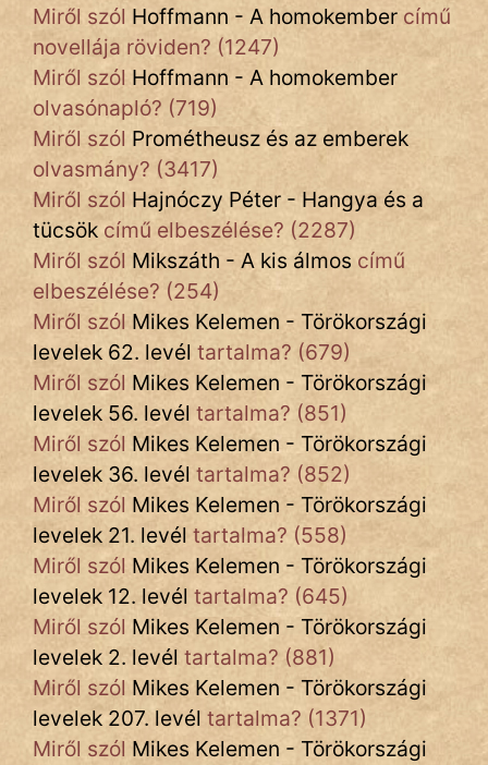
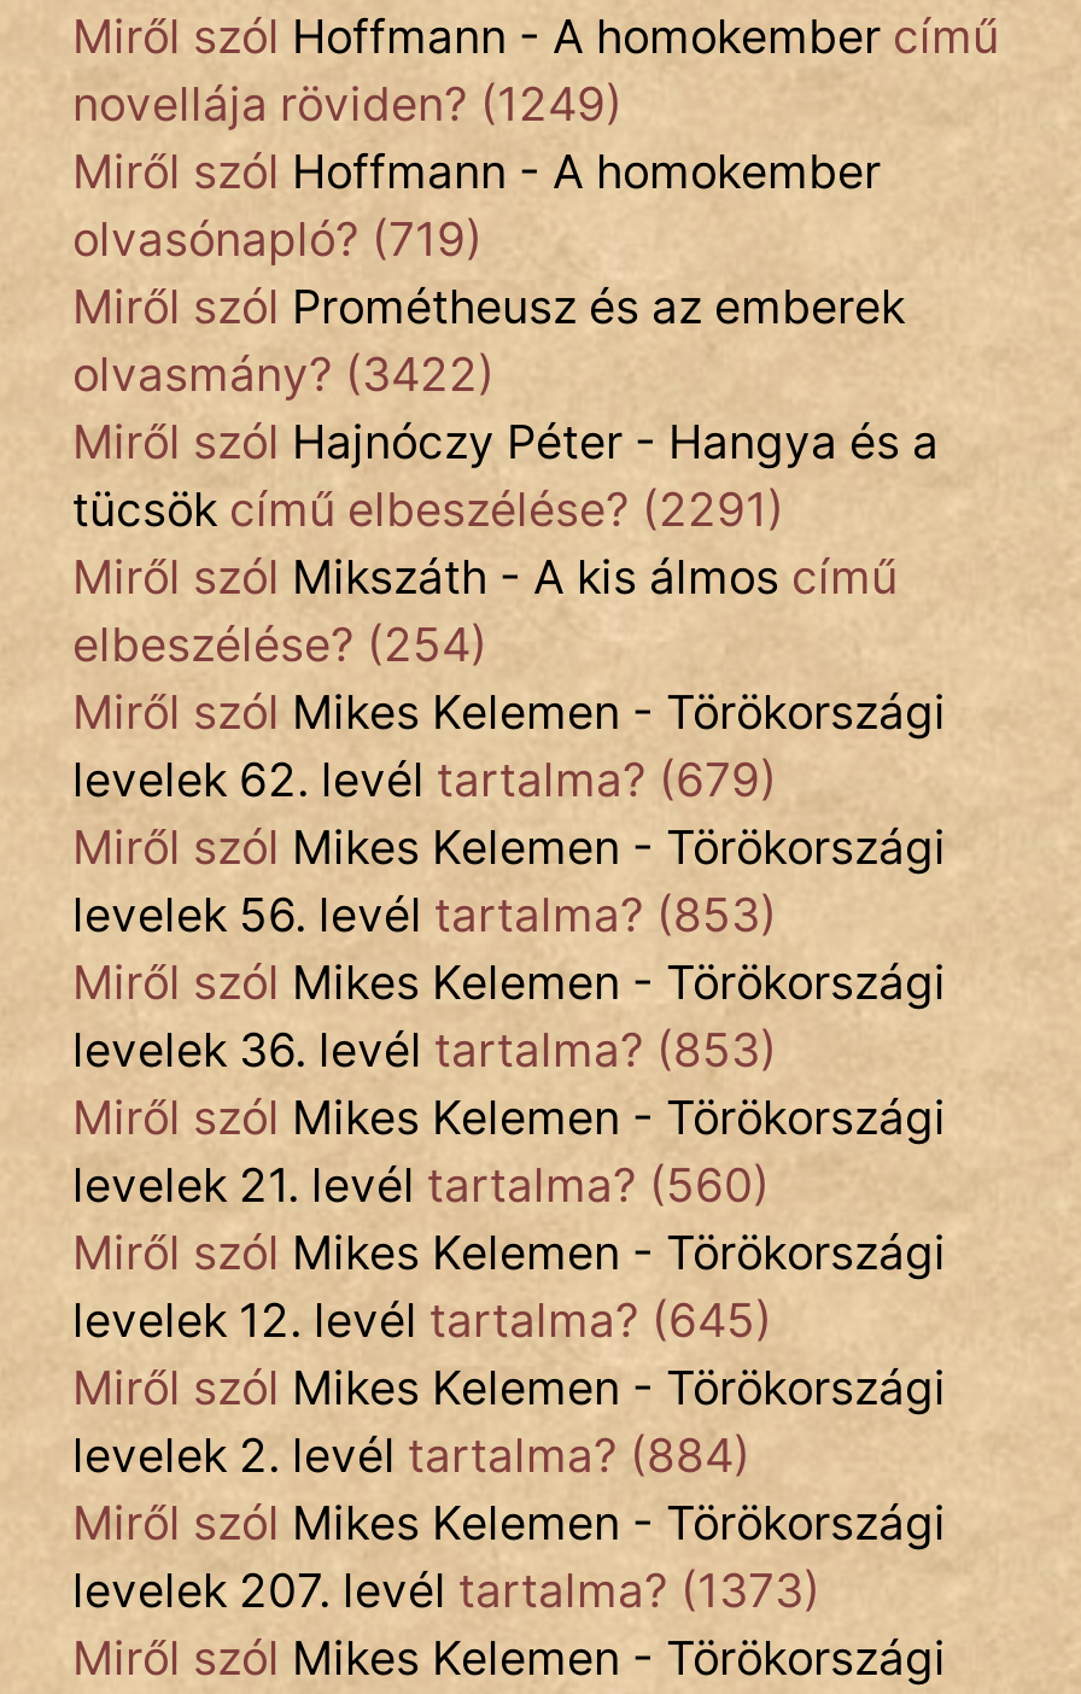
[33,34,280,60] novellája röviden? (1247) -> [72,75,623,133] novellája röviden? (1249)
[33,156,219,182] olvasmány? (3417) -> [72,345,495,403] olvasmány? (3422)
[33,217,356,243] tücsök című elbeszélése? (2287) -> [72,480,784,538] tücsök című elbeszélése? (2291)
[33,400,347,426] levelek 56. levél tartalma? (851) -> [72,886,777,944] levelek 56. levél tartalma? (853)
[33,461,351,487] levelek 36. levél tartalma? (852) -> [72,1021,777,1079] levelek 36. levél tartalma? (853)
[33,522,347,548] levelek 21. levél tartalma? (558) -> [72,1156,770,1214] levelek 21. levél tartalma? (560)
[33,644,335,670] levelek 2. levél tartalma? (881) -> [72,1426,750,1484] levelek 2. levél tartalma? (884)
[33,705,367,731] levelek 207. levél tartalma? (1371) -> [72,1561,820,1619] levelek 207. levél tartalma? (1373)

